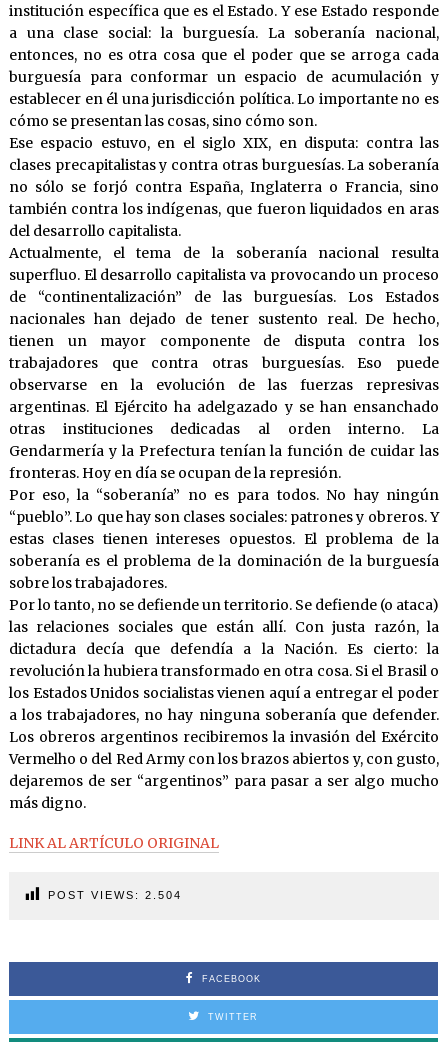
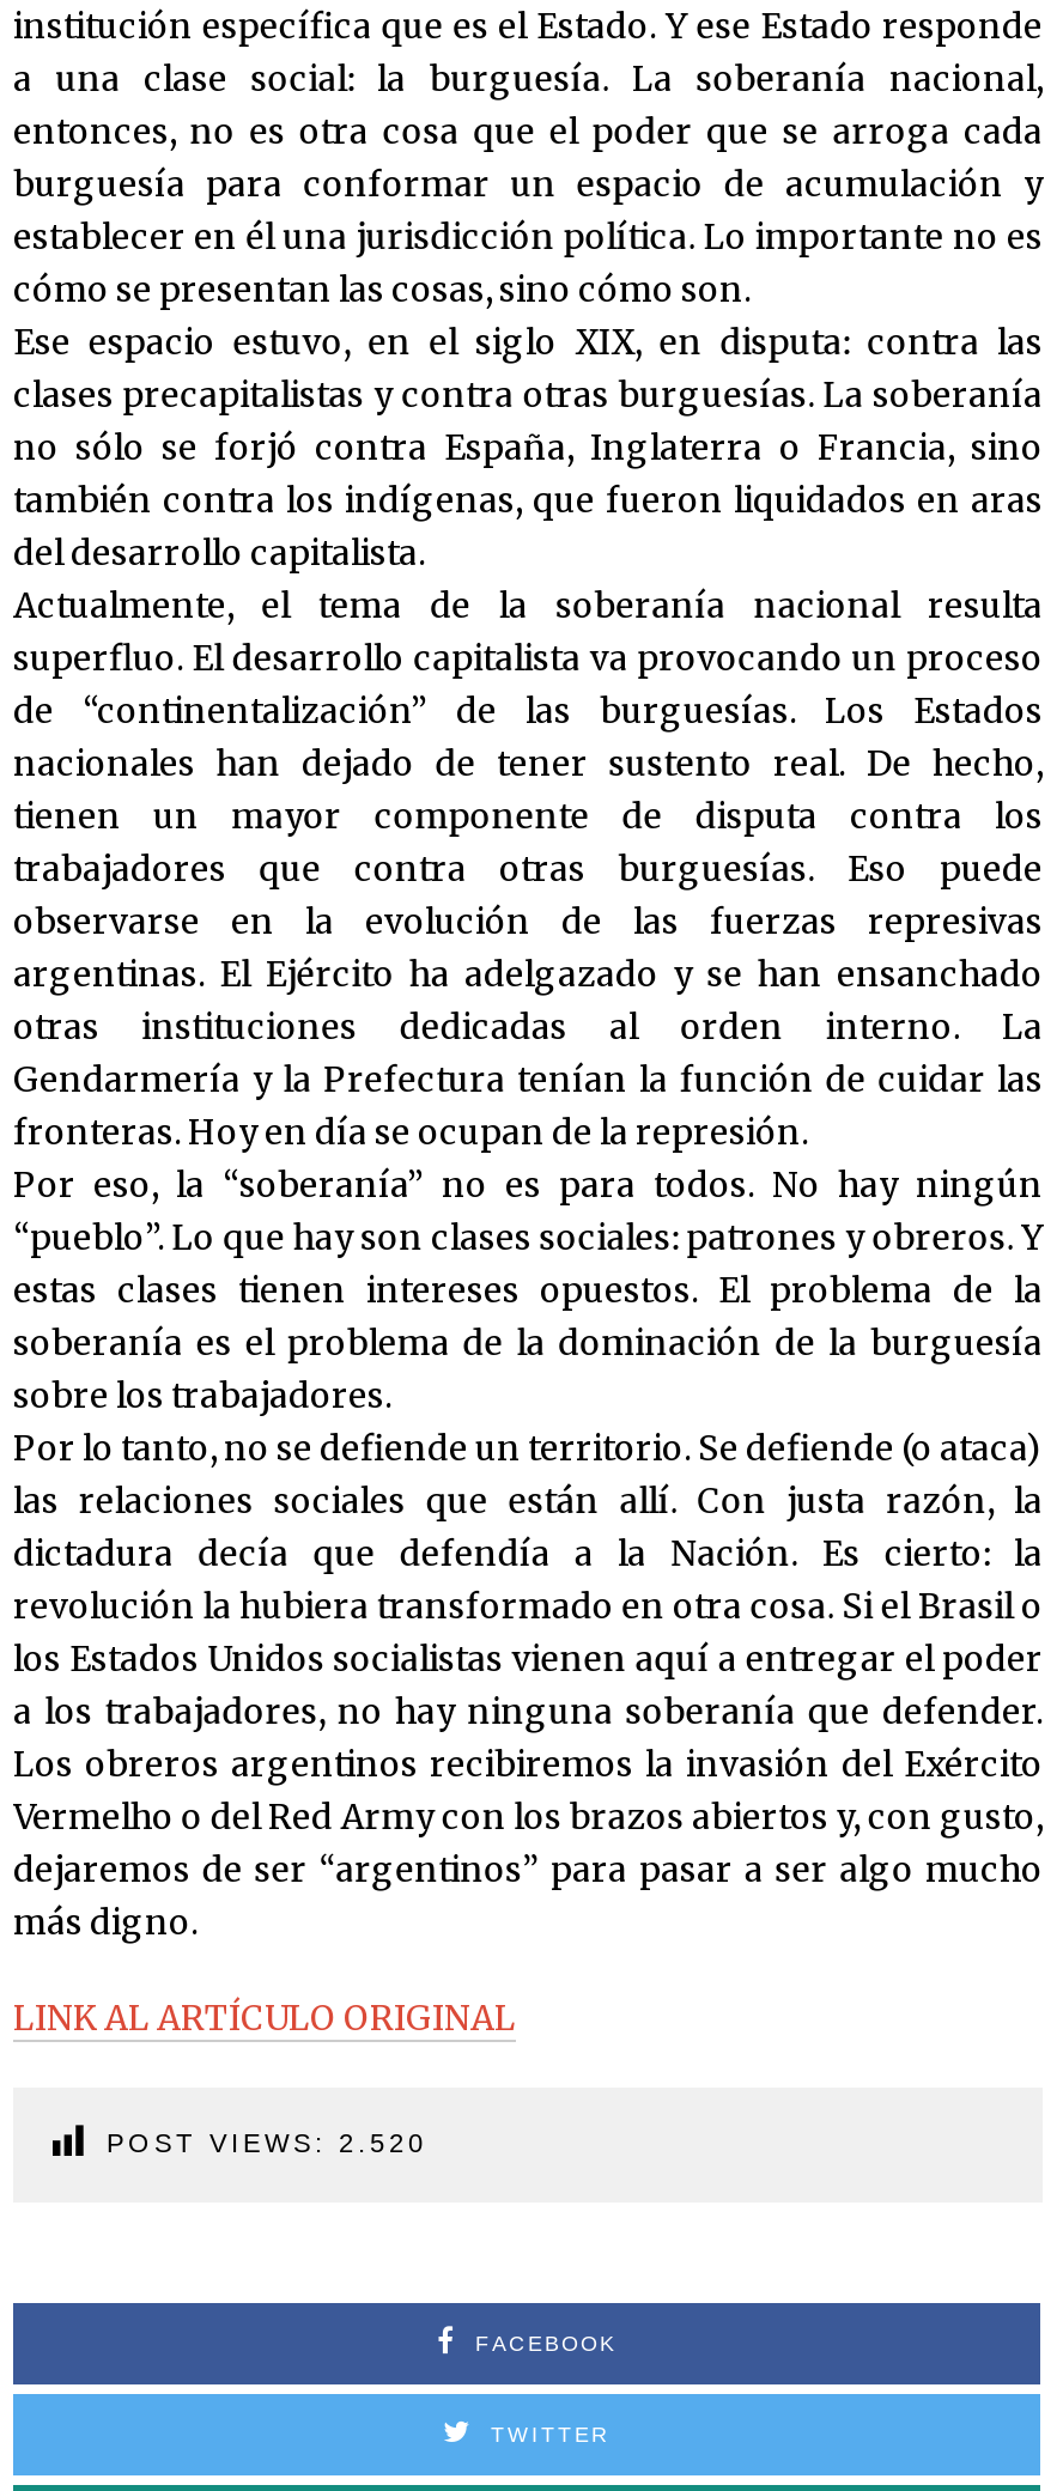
[48,889,182,901] POST VIEWS: 2.504 -> [107,2129,427,2158] POST VIEWS: 2.520

